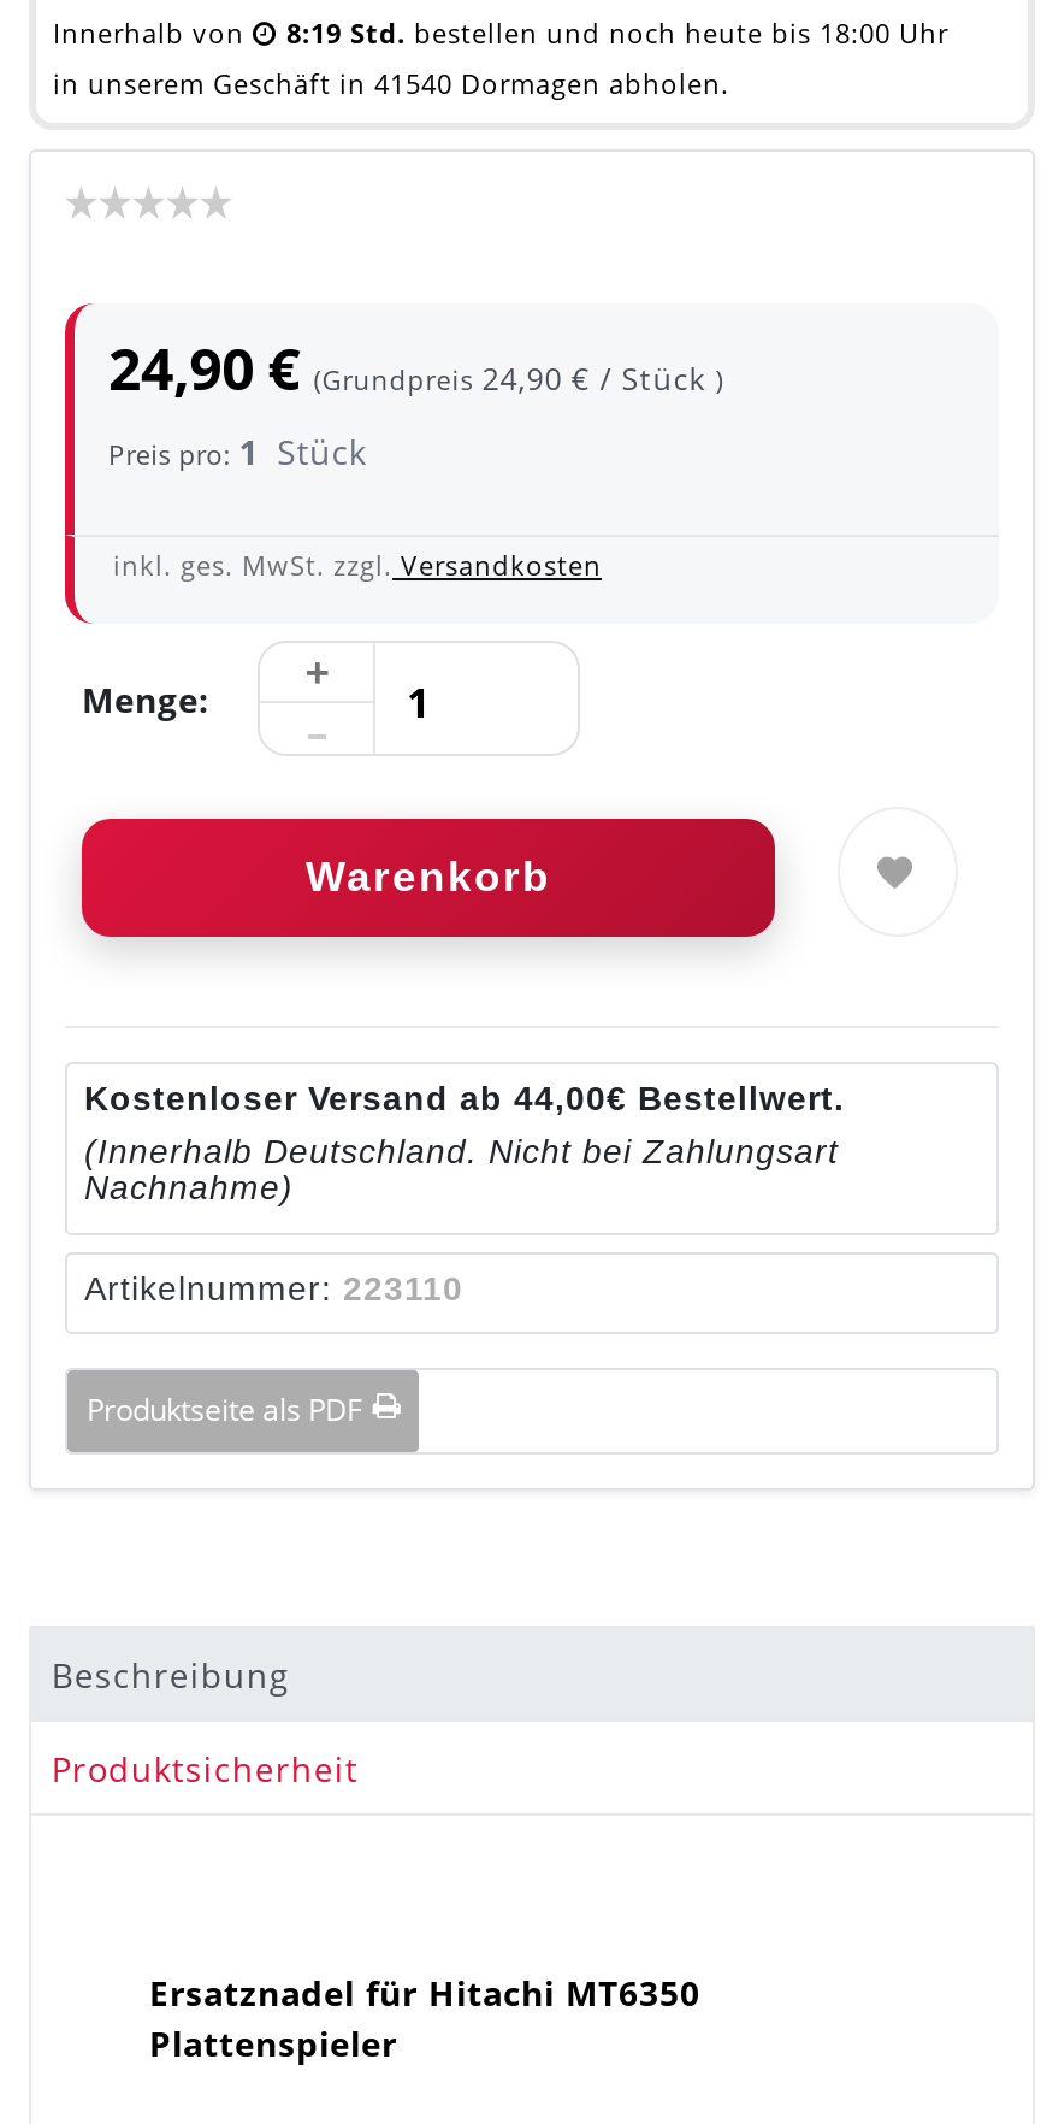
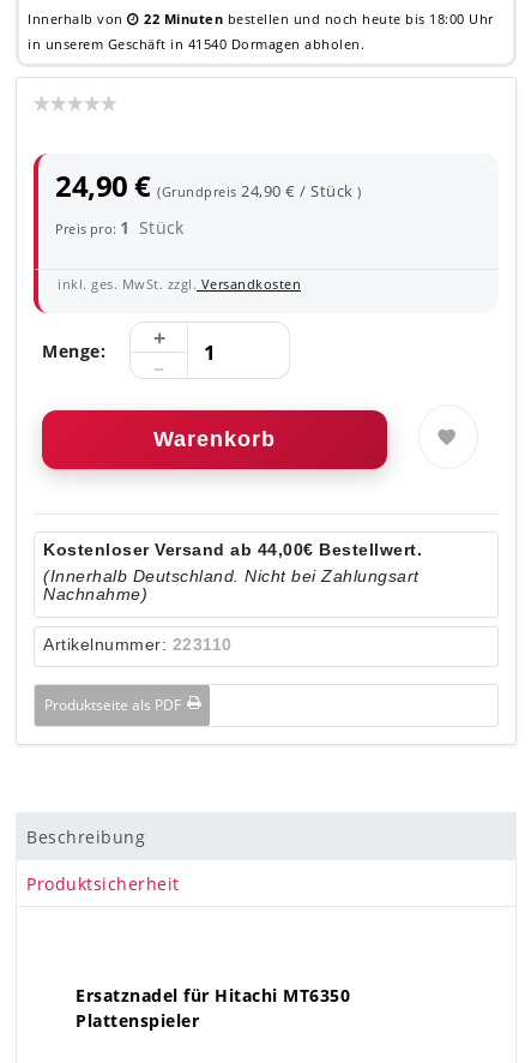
[286,15,948,52] 8:19 Std. bestellen und noch heute bis 18:00 Uhr -> [144,10,493,28] 22 Minuten bestellen und noch heute bis 18:00 Uhr

